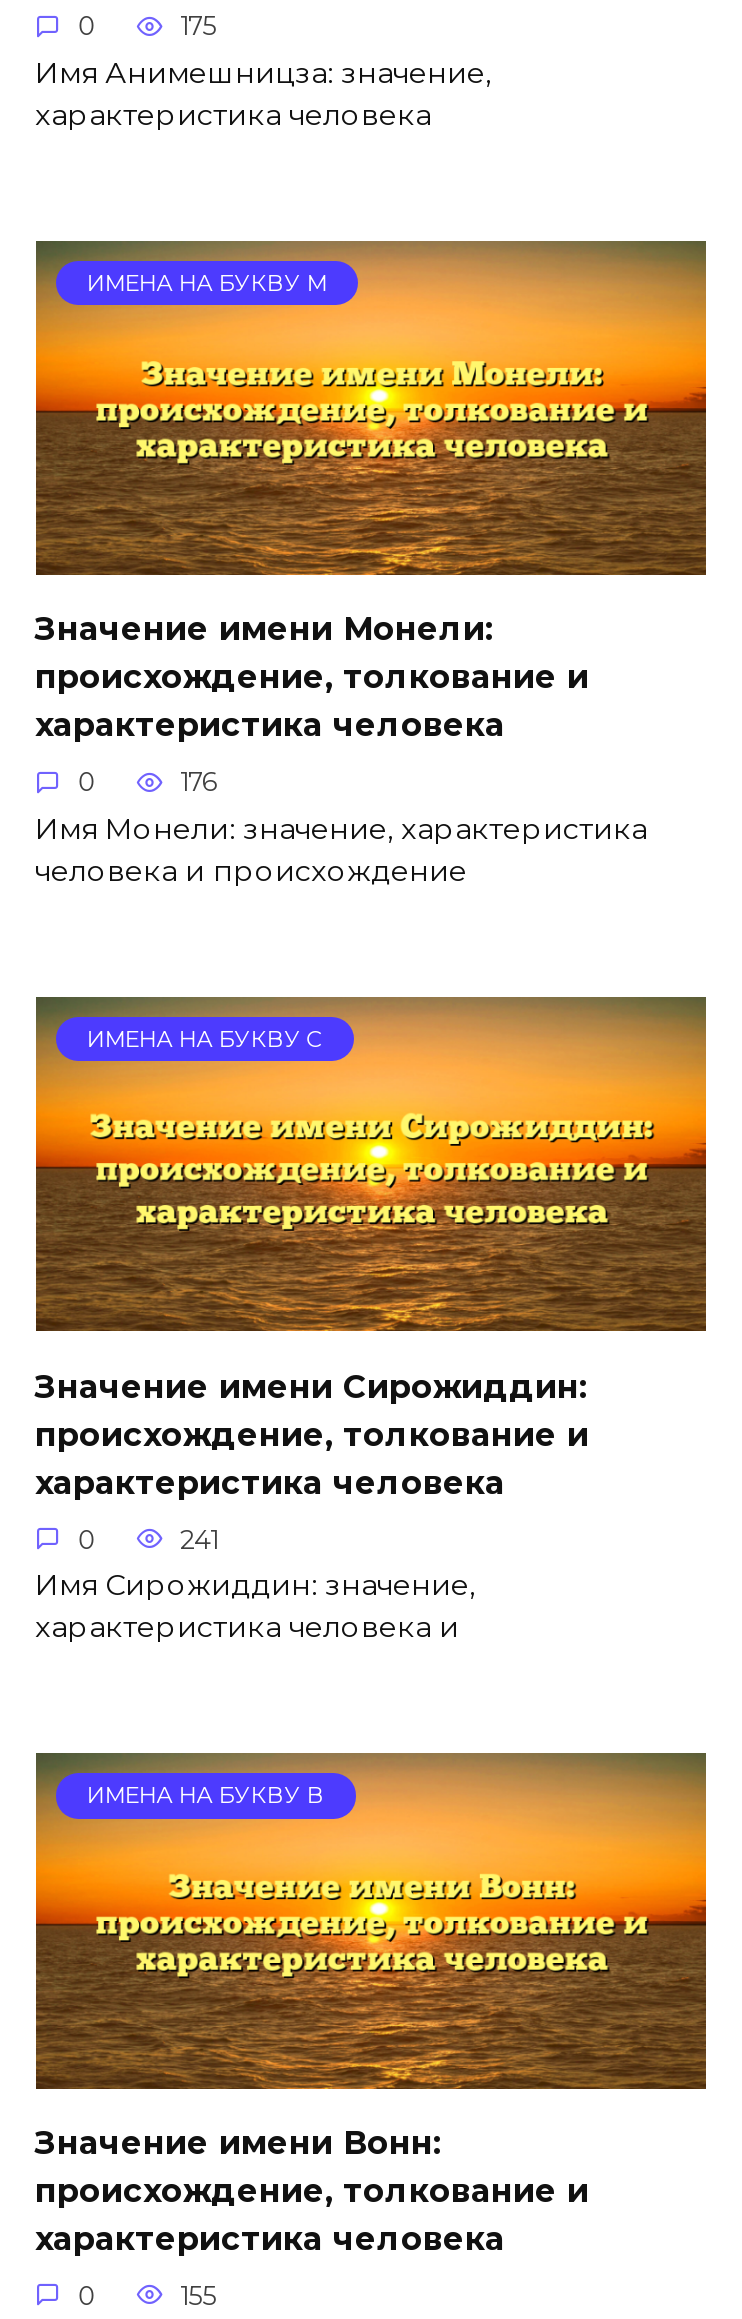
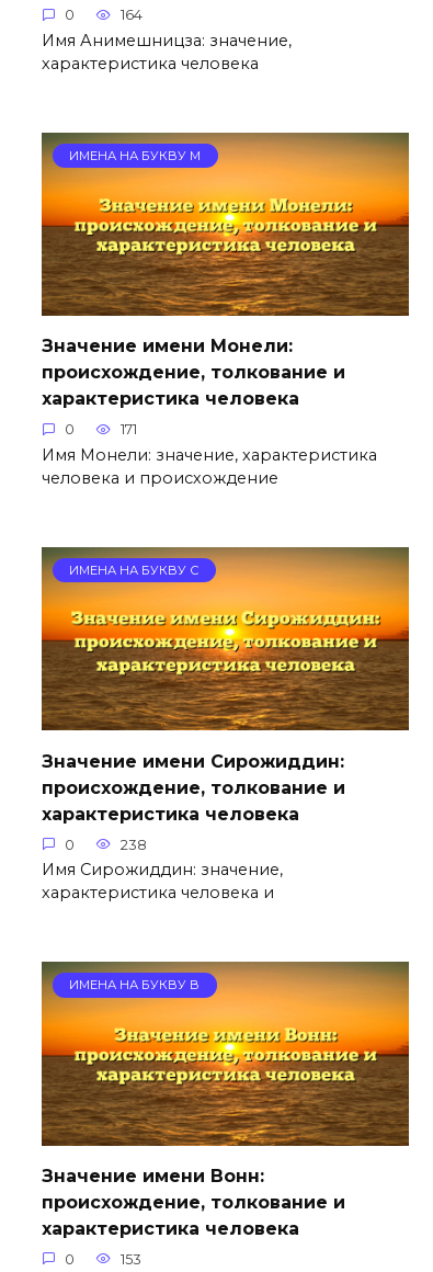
[180,11,216,41] 175 -> [121,7,143,23] 164
[180,768,218,798] 176 -> [121,422,137,438] 171
[180,1524,218,1554] 241 -> [121,836,147,853] 238
[180,2281,216,2311] 155 -> [121,1251,141,1268] 153

